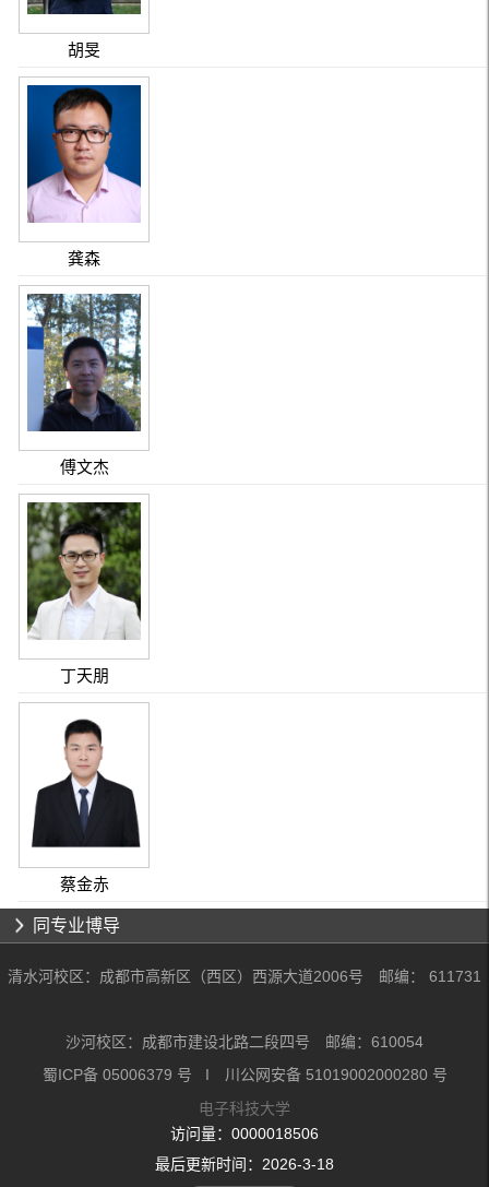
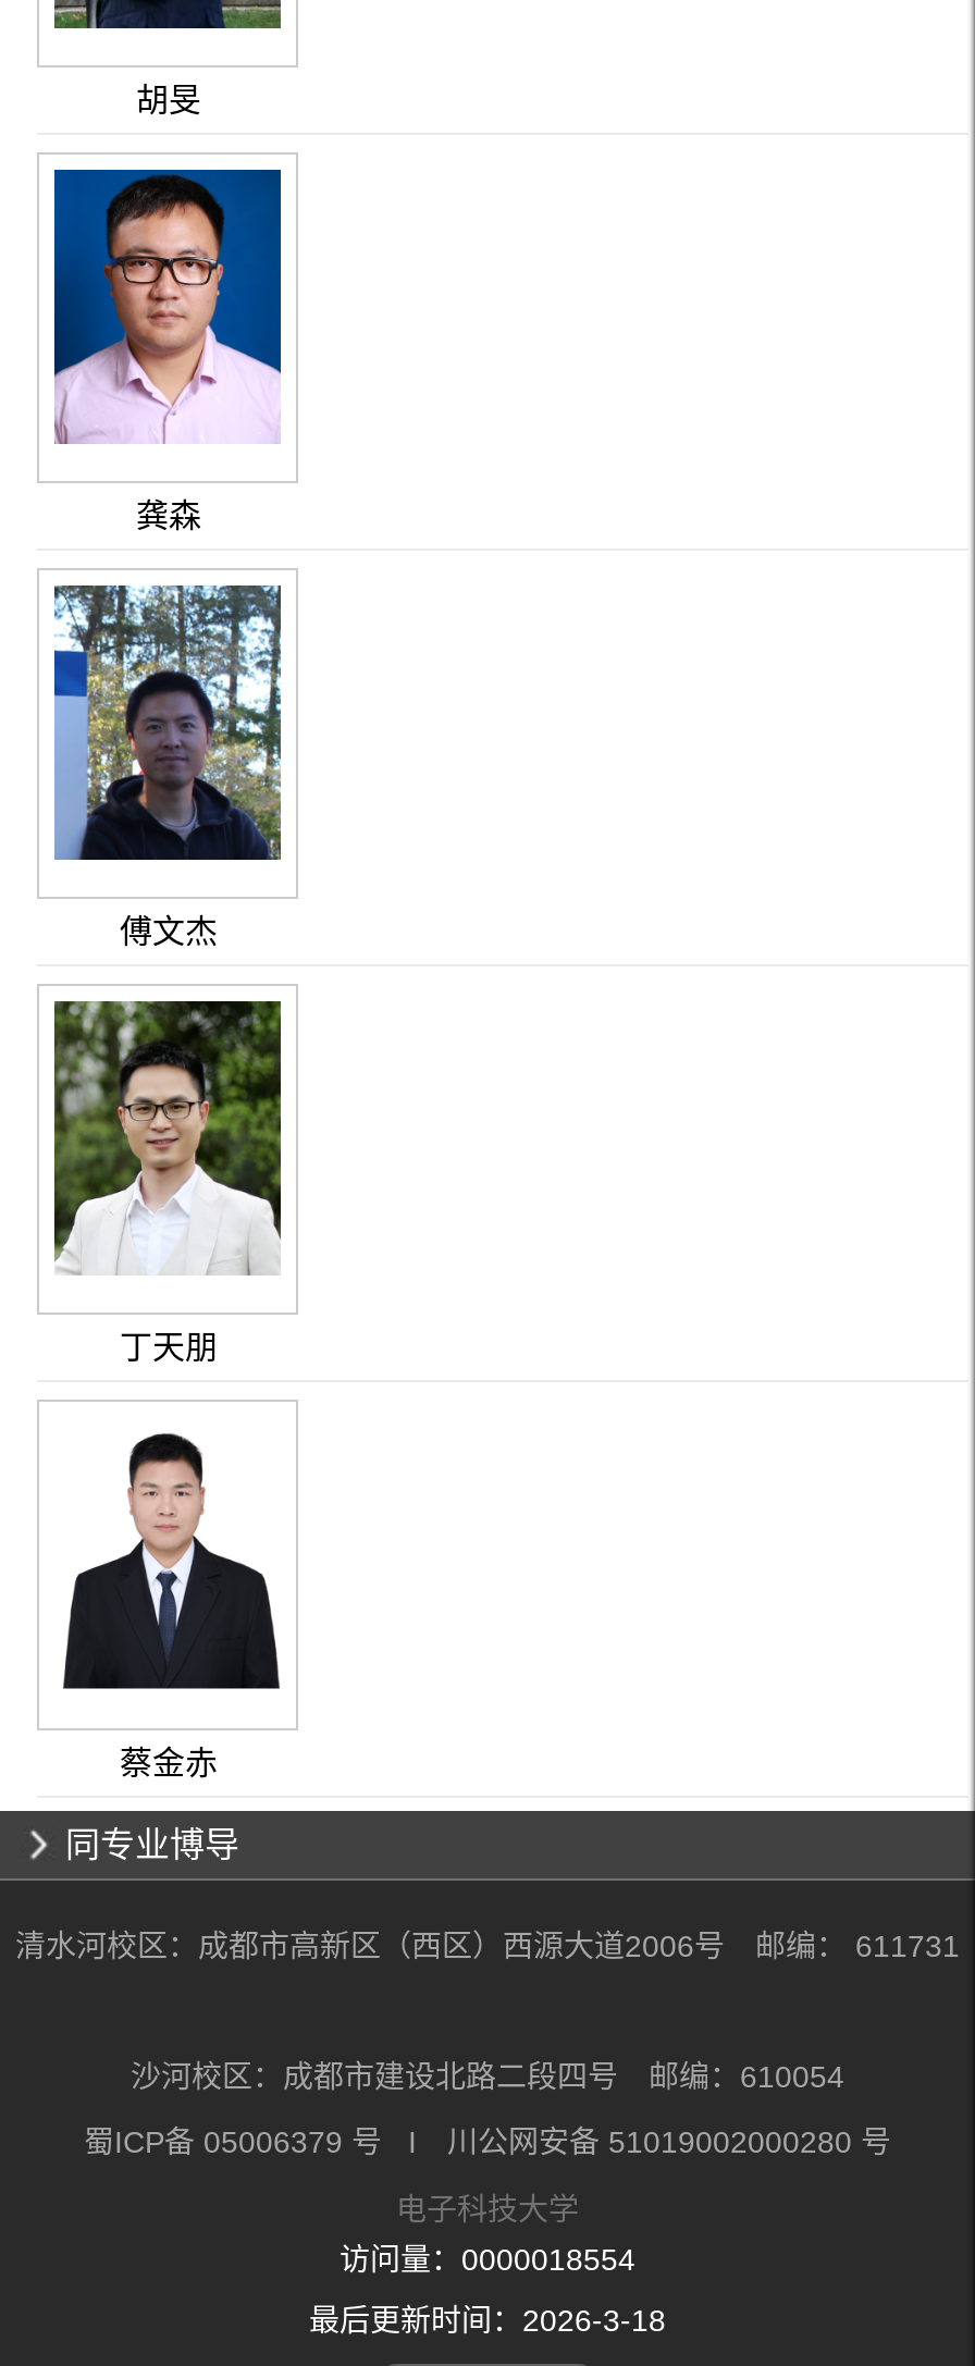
[170,1125,319,1142] 访问量：0000018506 -> [340,2242,635,2277] 访问量：0000018554

